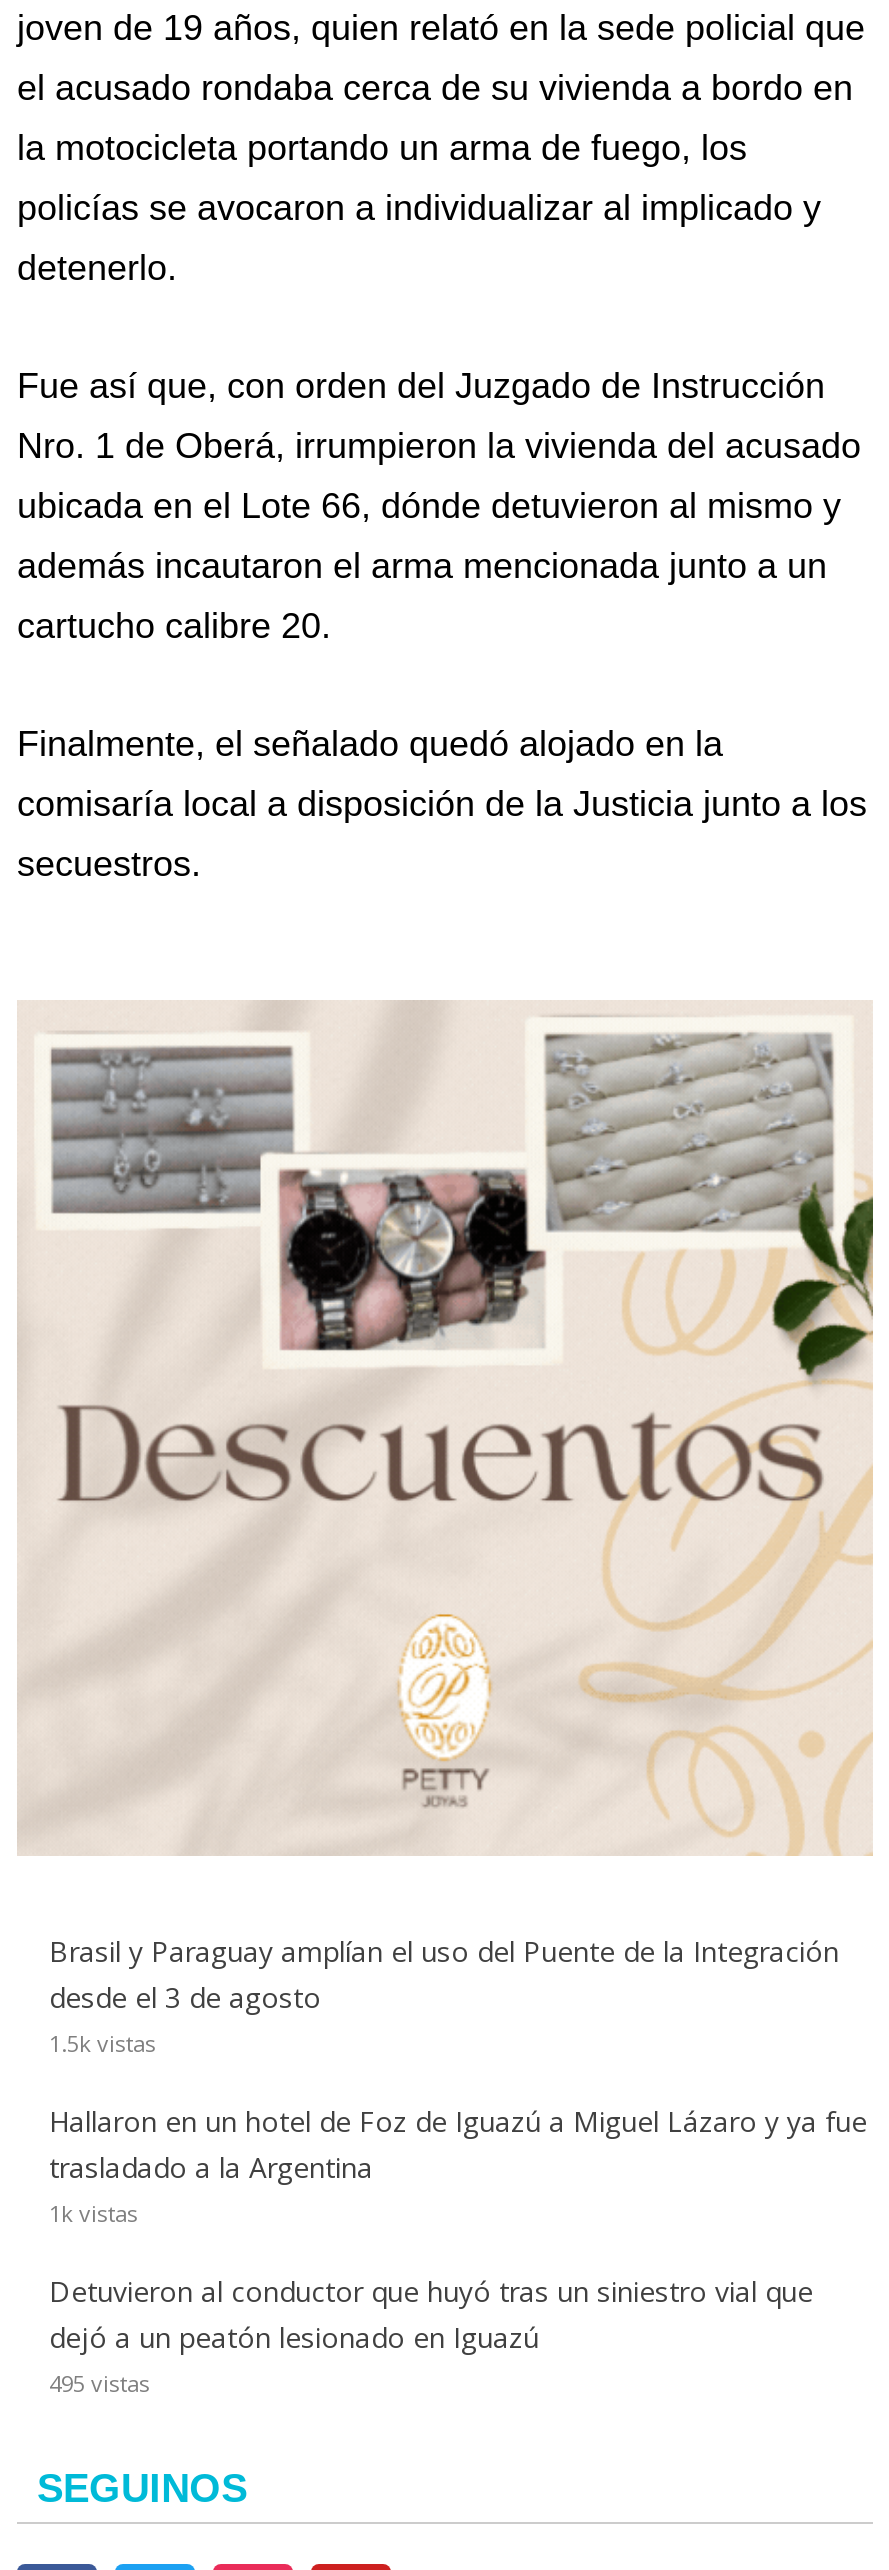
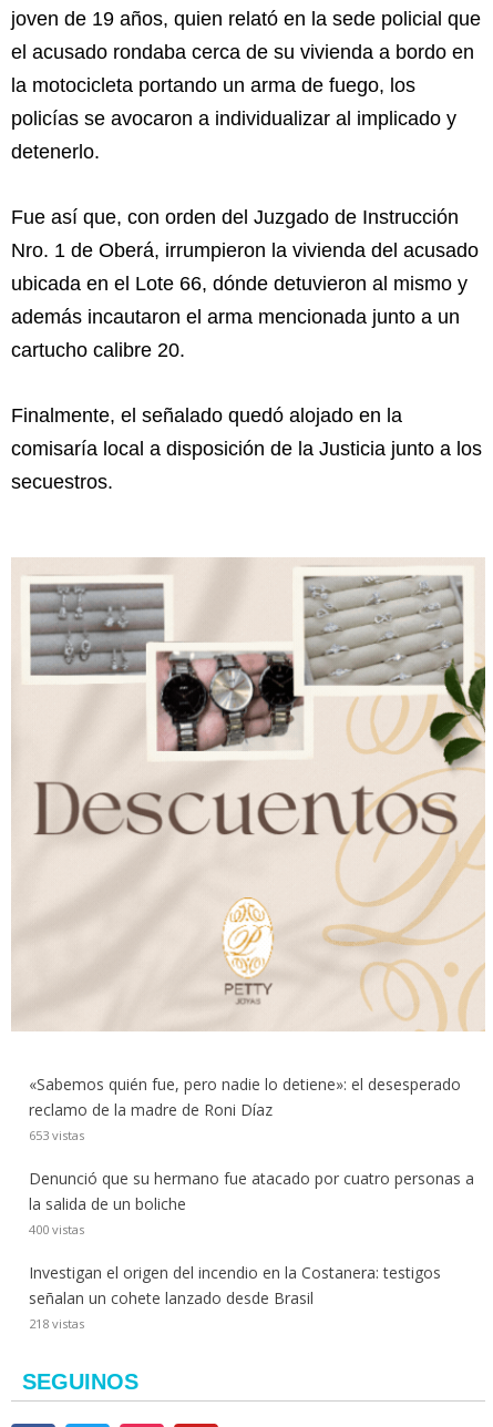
[49,1931,839,2057] Brasil y Paraguay amplían el uso del Puente de la Integración | desde el 3 de agosto | 1.5k vistas -> [29,1073,461,1143] «Sabemos quién fue, pero nadie lo detiene»: el desesperado | reclamo de la madre de Roni Díaz | 653 vistas
[49,2101,867,2227] Hallaron en un hotel de Foz de Iguazú a Miguel Lázaro y ya fue | trasladado a la Argentina | 1k vistas -> [29,1167,474,1237] Denunció que su hermano fue atacado por cuatro personas a | la salida de un boliche | 400 vistas
[49,2271,813,2397] Detuvieron al conductor que huyó tras un siniestro vial que | dejó a un peatón lesionado en Iguazú | 495 vistas -> [29,1262,441,1331] Investigan el origen del incendio en la Costanera: testigos | señalan un cohete lanzado desde Brasil | 218 vistas

